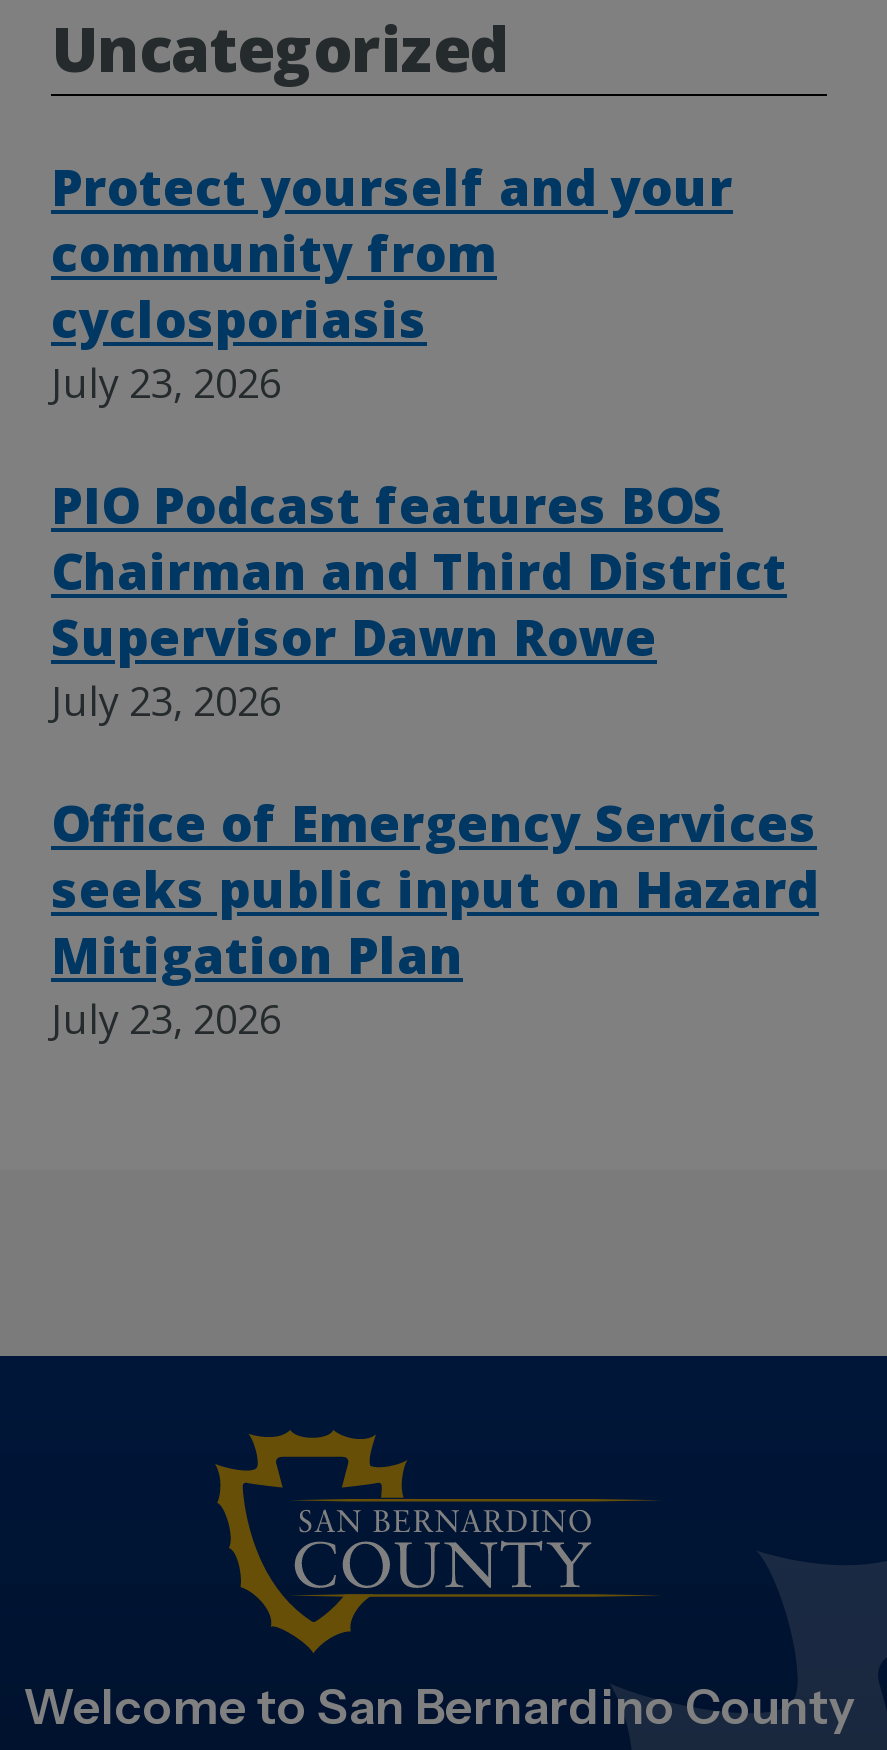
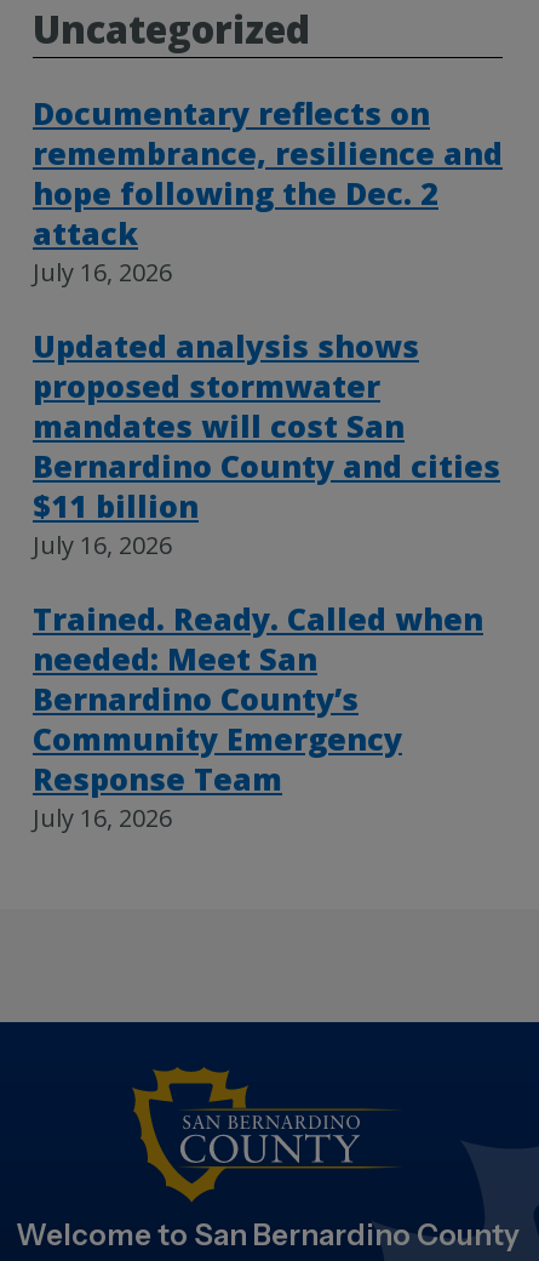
[51,152,733,410] Protect yourself and your | community from | cyclosporiasis | July 23, 2026 -> [33,92,503,289] Documentary reflects on | remembrance, resilience and | hope following the Dec. 2 | attack | July 16, 2026
[51,470,787,728] PIO Podcast features BOS | Chairman and Third District | Supervisor Dawn Rowe | July 23, 2026 -> [33,325,500,562] Updated analysis shows | proposed stormwater | mandates will cost San | Bernardino County and cities | $11 billion | July 16, 2026
[51,788,819,1046] Office of Emergency Services | seeks public input on Hazard | Mitigation Plan | July 23, 2026 -> [33,598,483,834] Trained. Ready. Called when | needed: Meet San | Bernardino County’s | Community Emergency | Response Team | July 16, 2026

